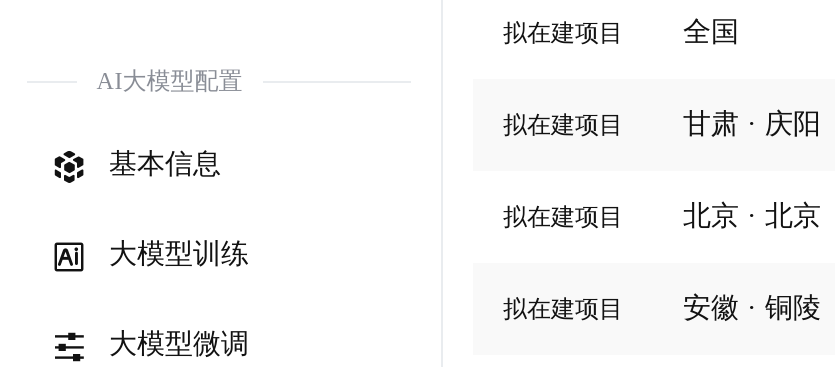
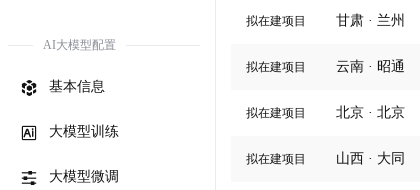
[683,17,739,47] 全国 -> [336,13,405,28] 甘肃 · 兰州
[683,109,821,139] 甘肃 · 庆阳 -> [336,59,405,74] 云南 · 昭通
[683,293,821,323] 安徽 · 铜陵 -> [336,151,405,166] 山西 · 大同

